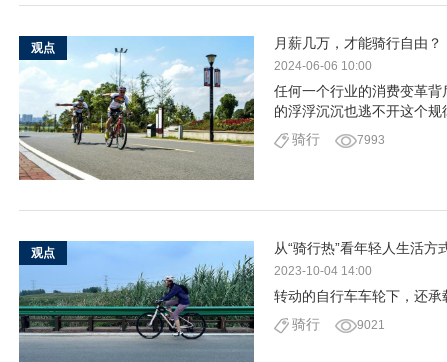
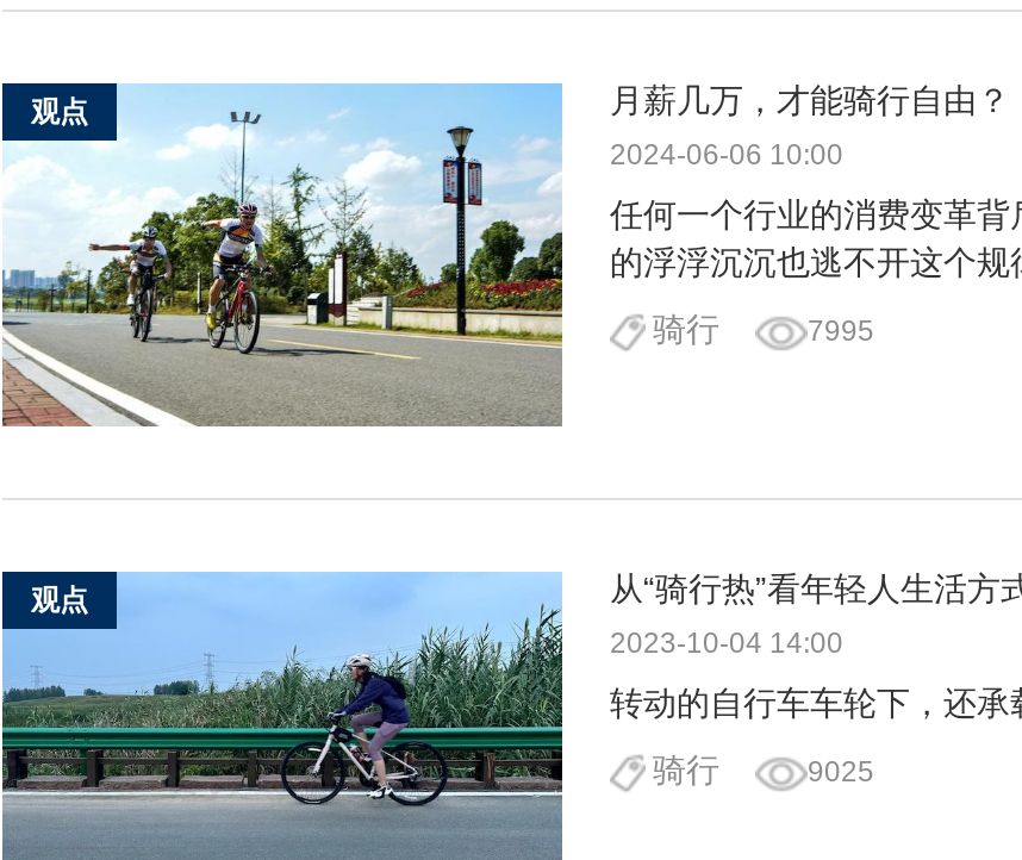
[357,133,385,147] 7993 -> [808,314,874,348] 7995
[357,318,385,332] 9021 -> [808,755,874,789] 9025

